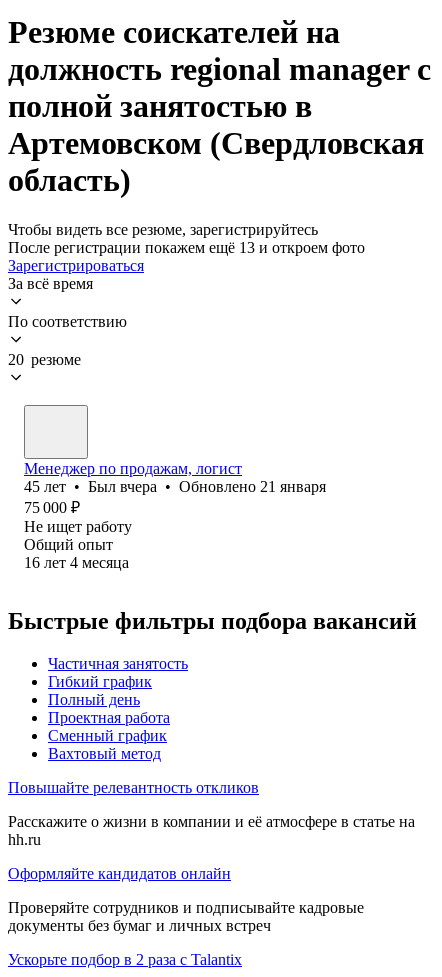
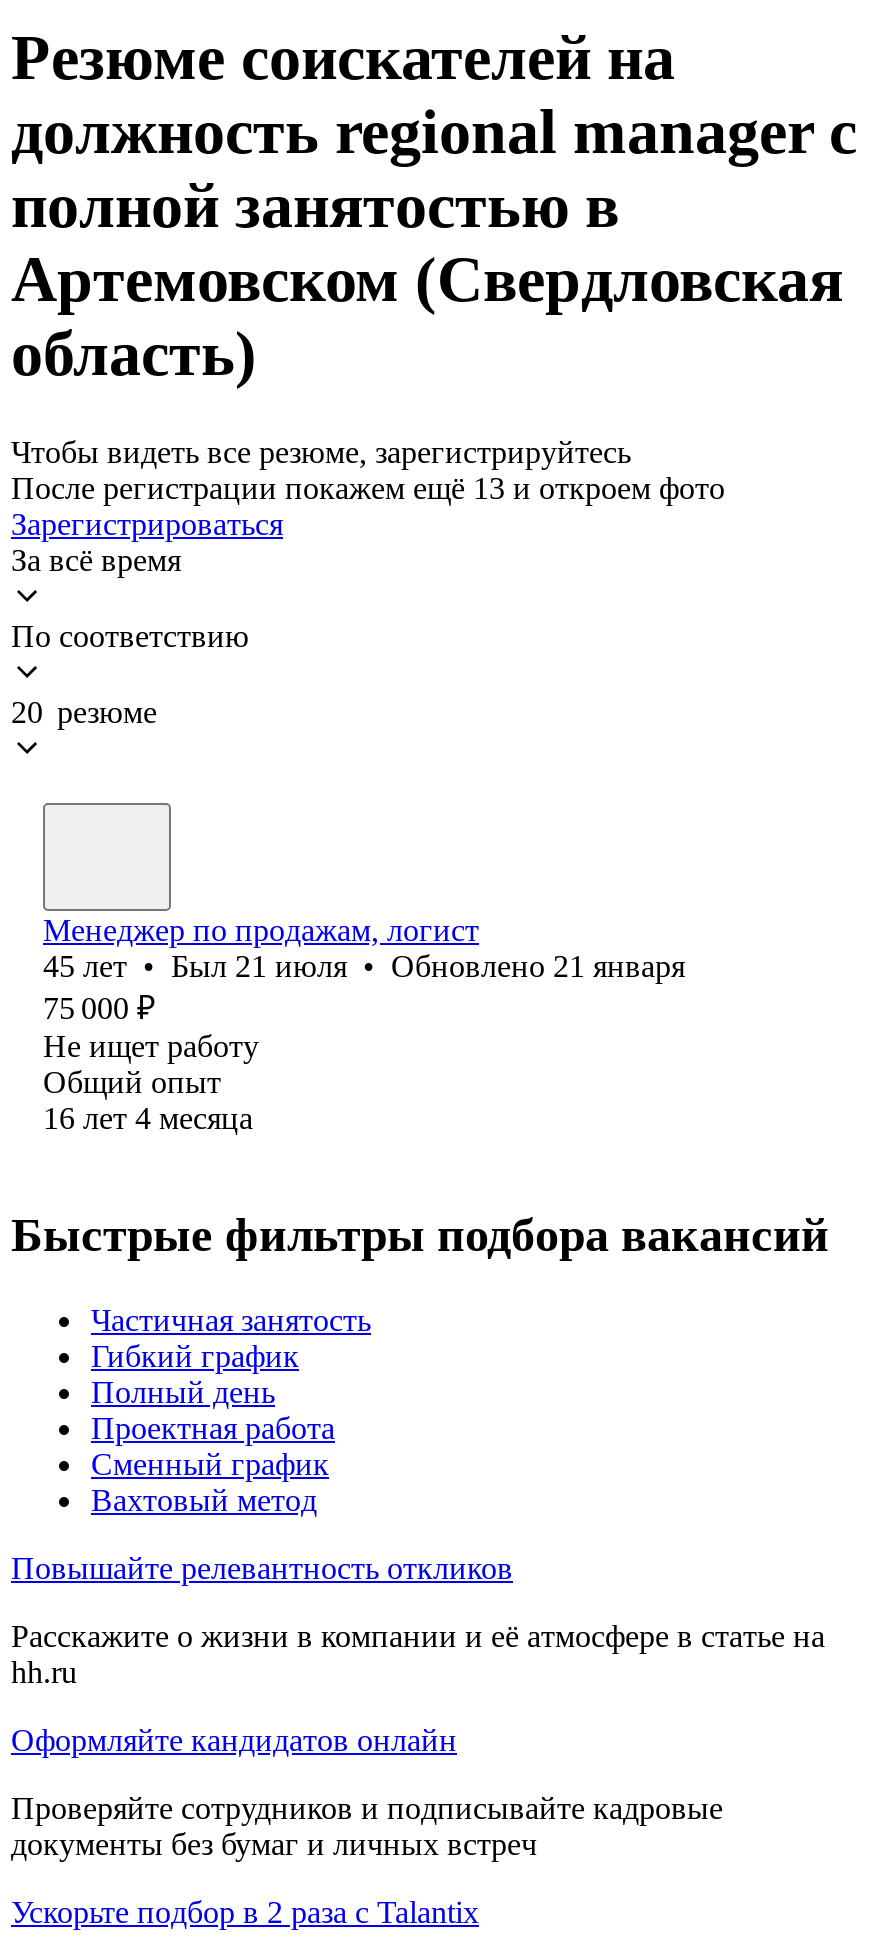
[24,478,326,495] 45 лет • Был вчера • Обновлено 21 января -> [43,949,685,983] 45 лет • Был 21 июля • Обновлено 21 января

